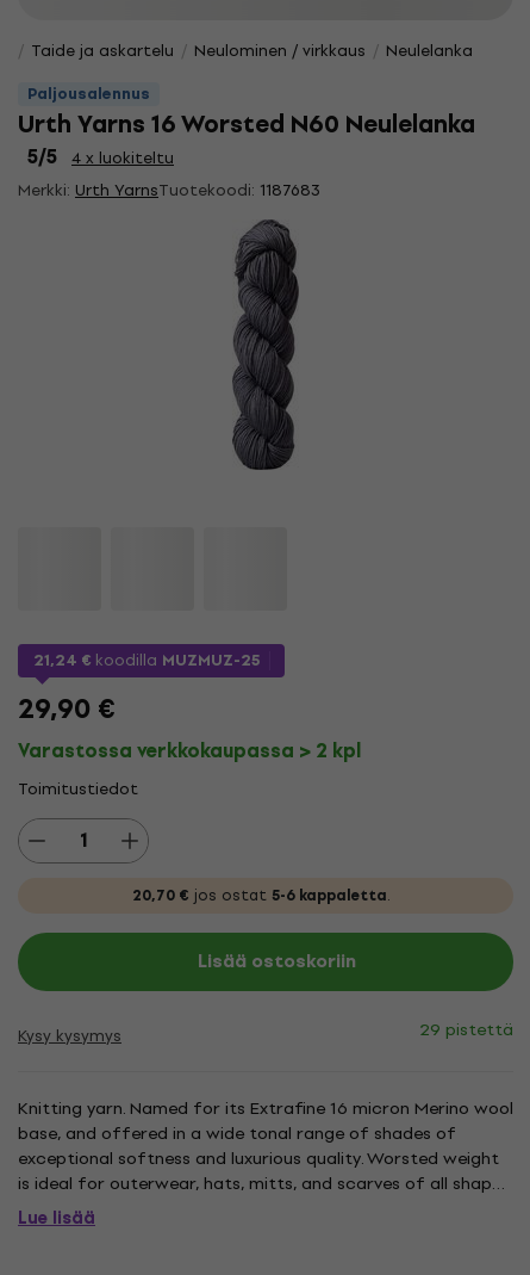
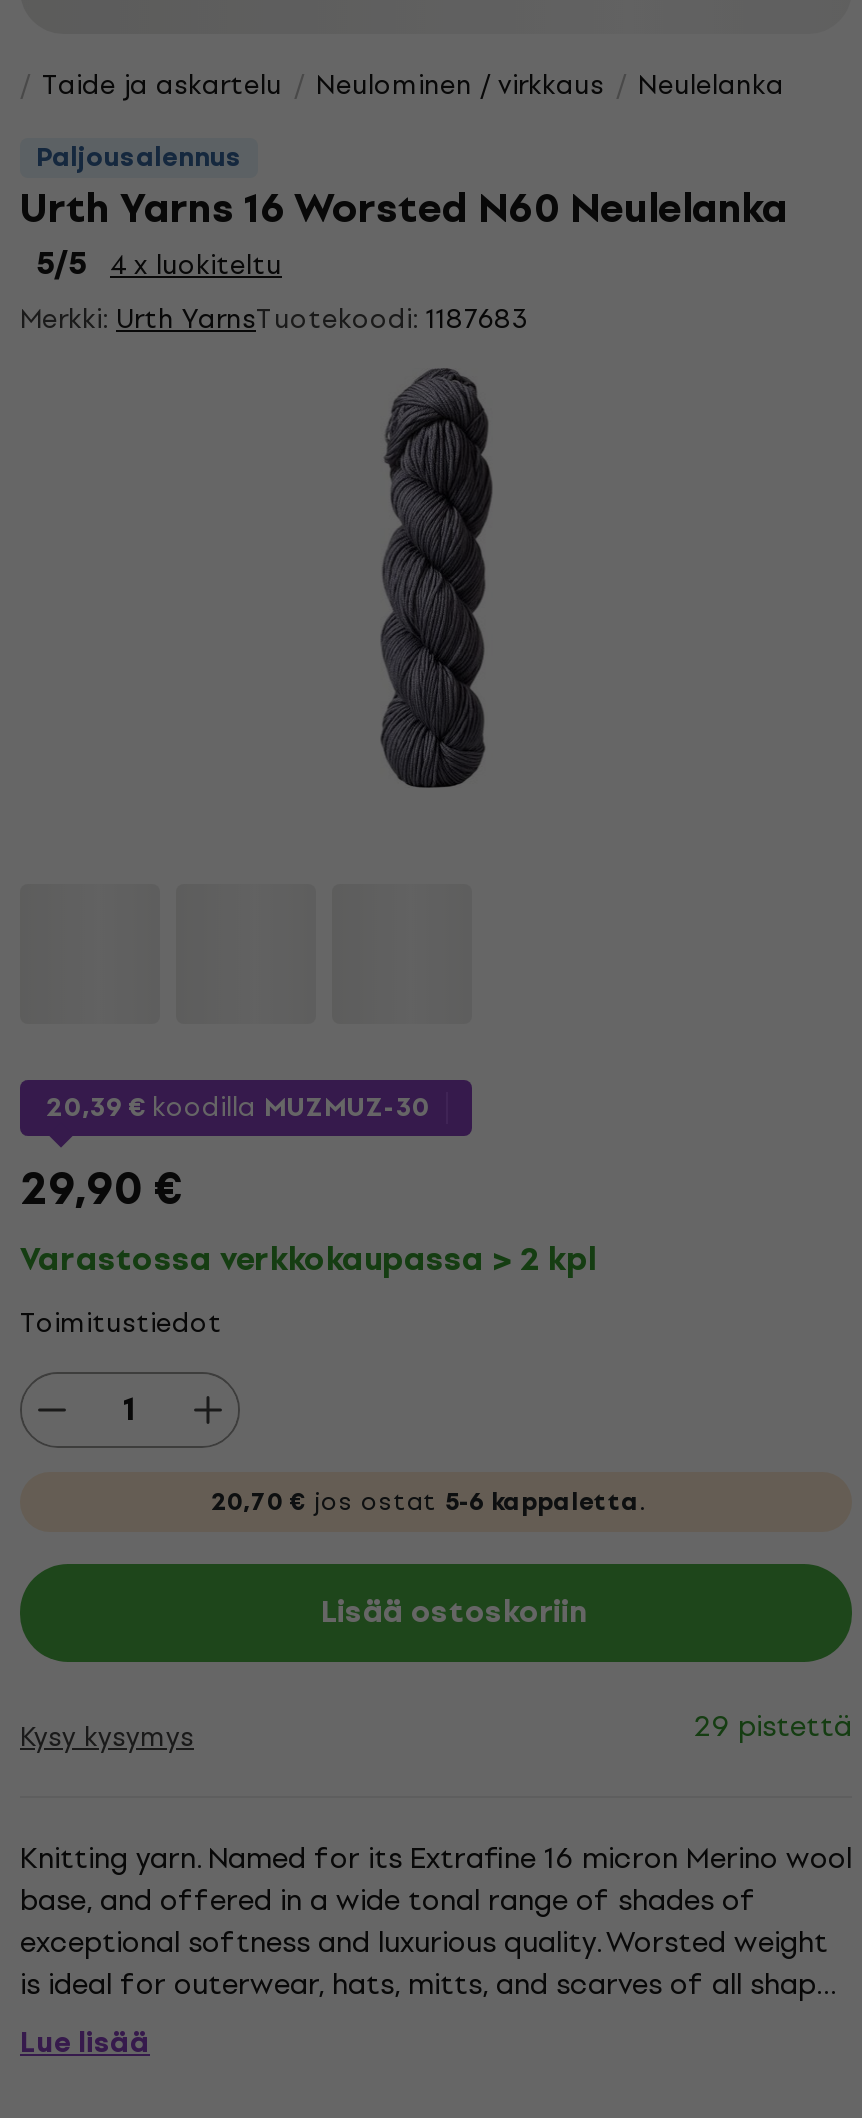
[33,648,260,673] 21,24 €koodilla MUZMUZ-25 -> [46,1086,430,1128] 20,39 €koodilla MUZMUZ-30

